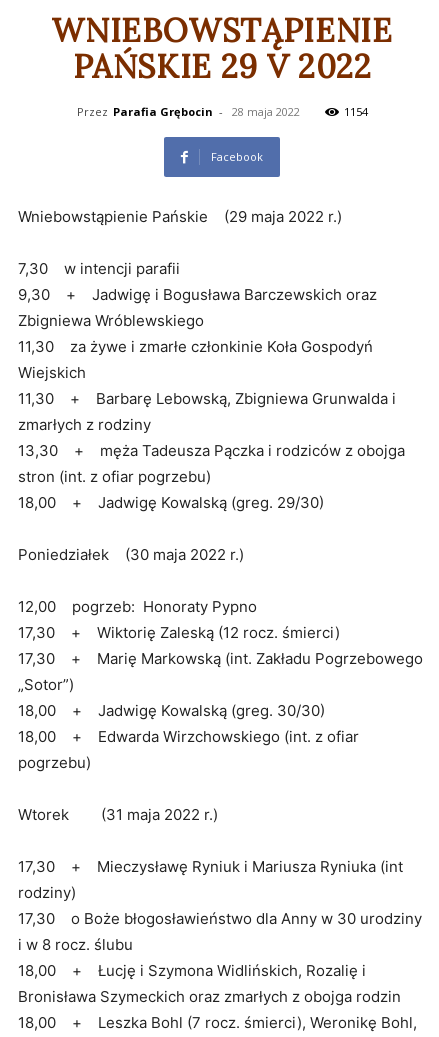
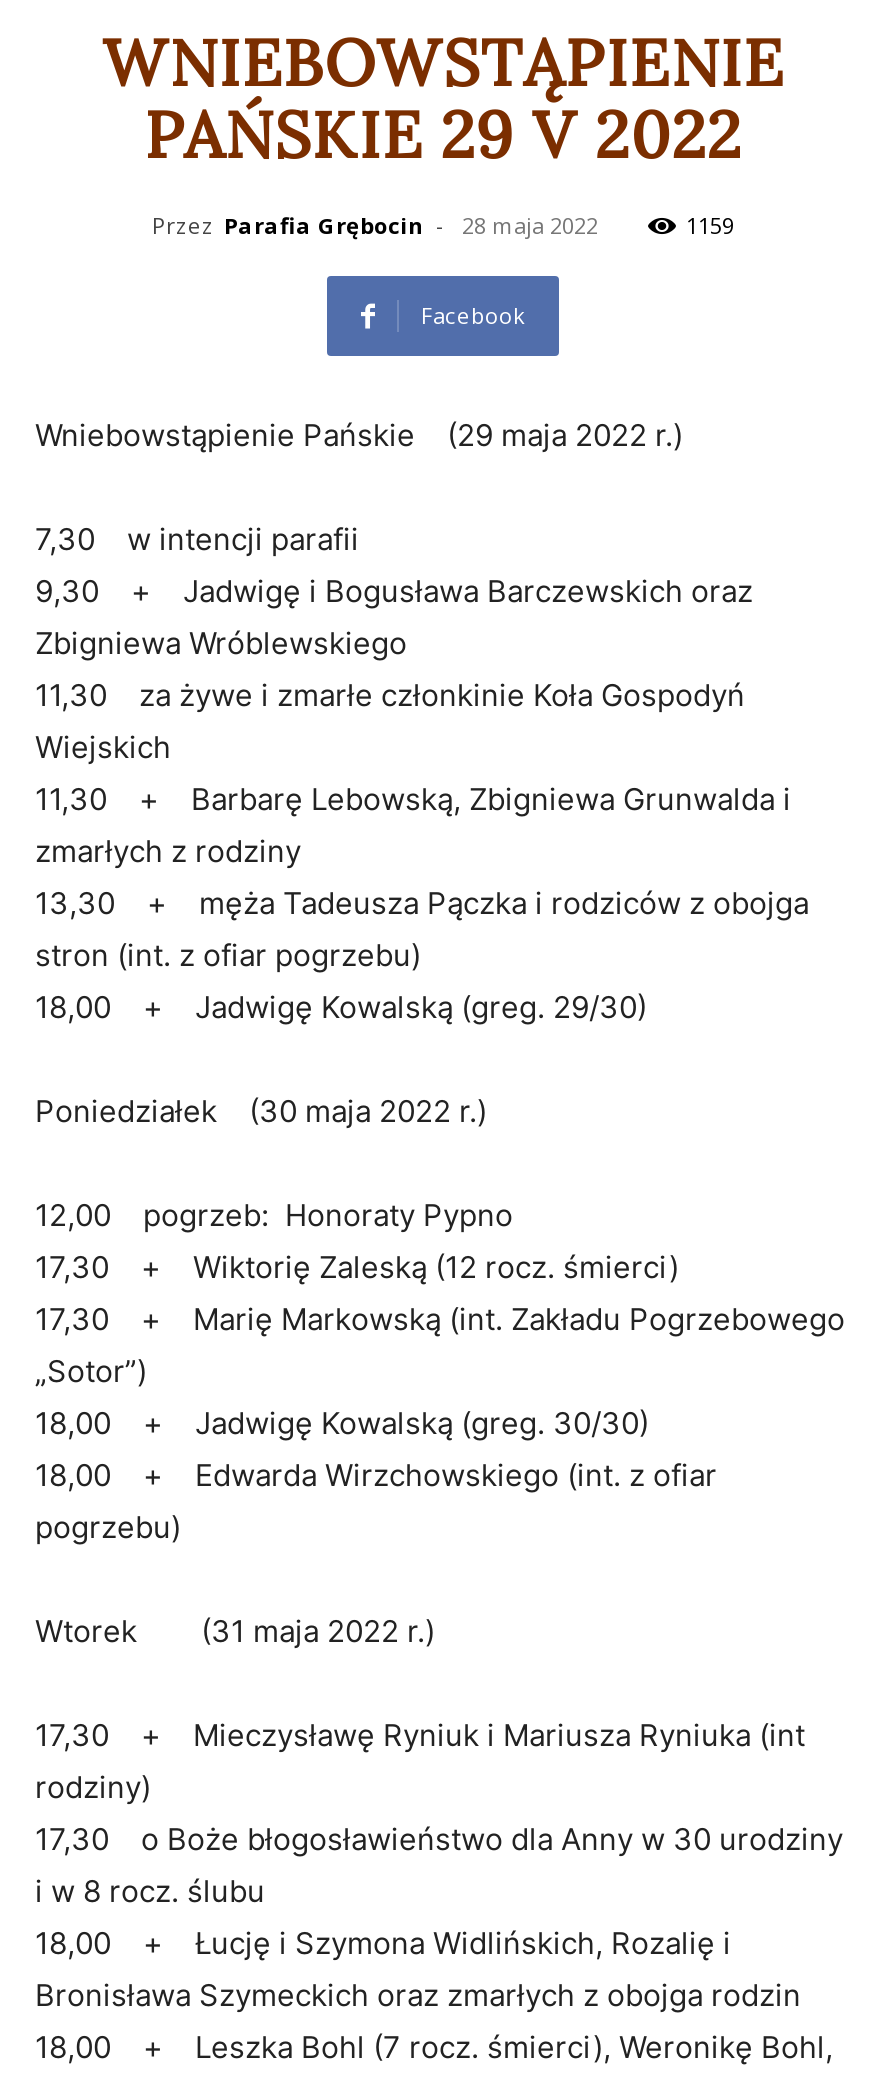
[343,104,367,119] 1154 -> [686,210,734,240] 1159

